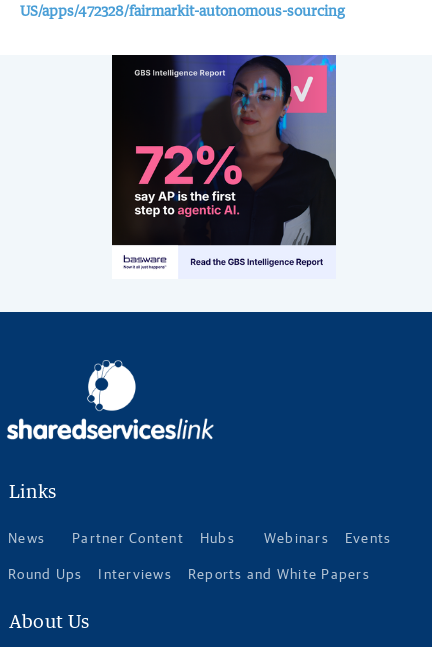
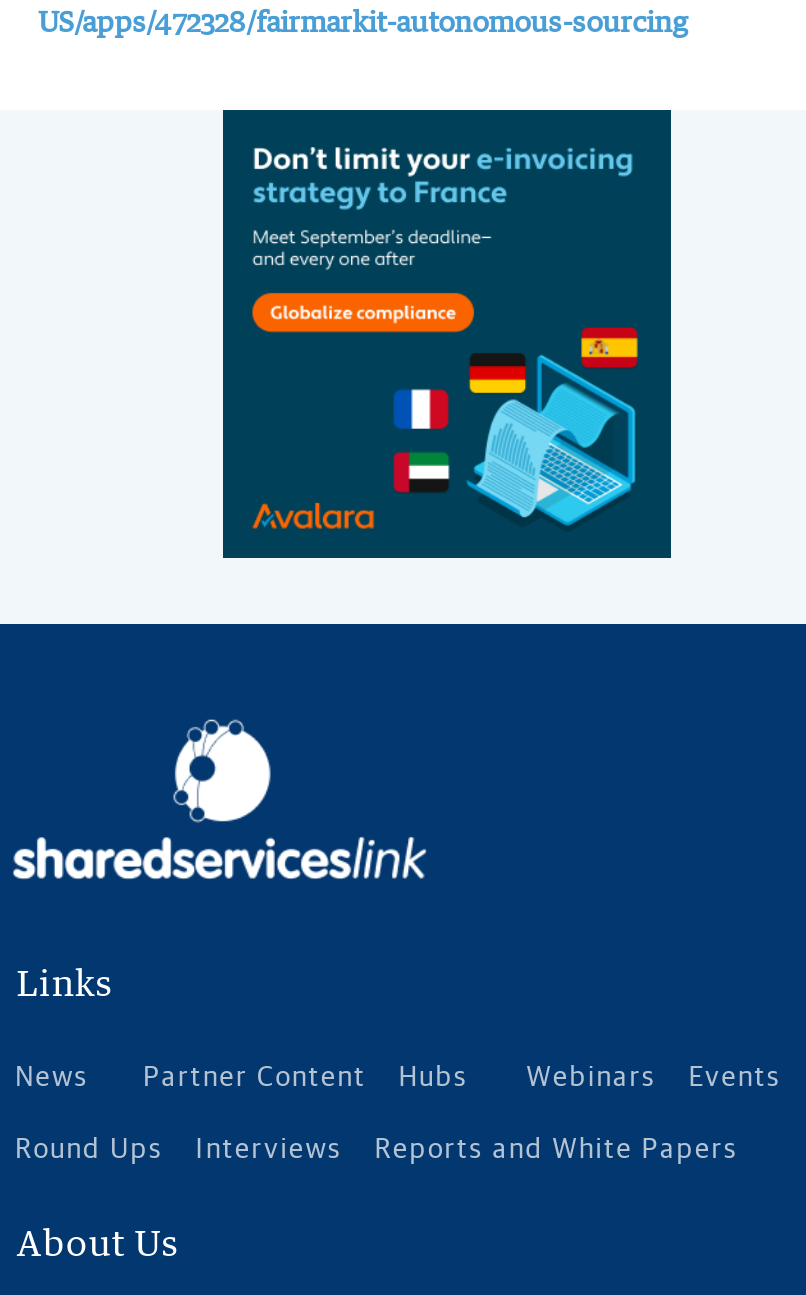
[112,54,337,279] [image] -> [221,108,673,560] [image]

